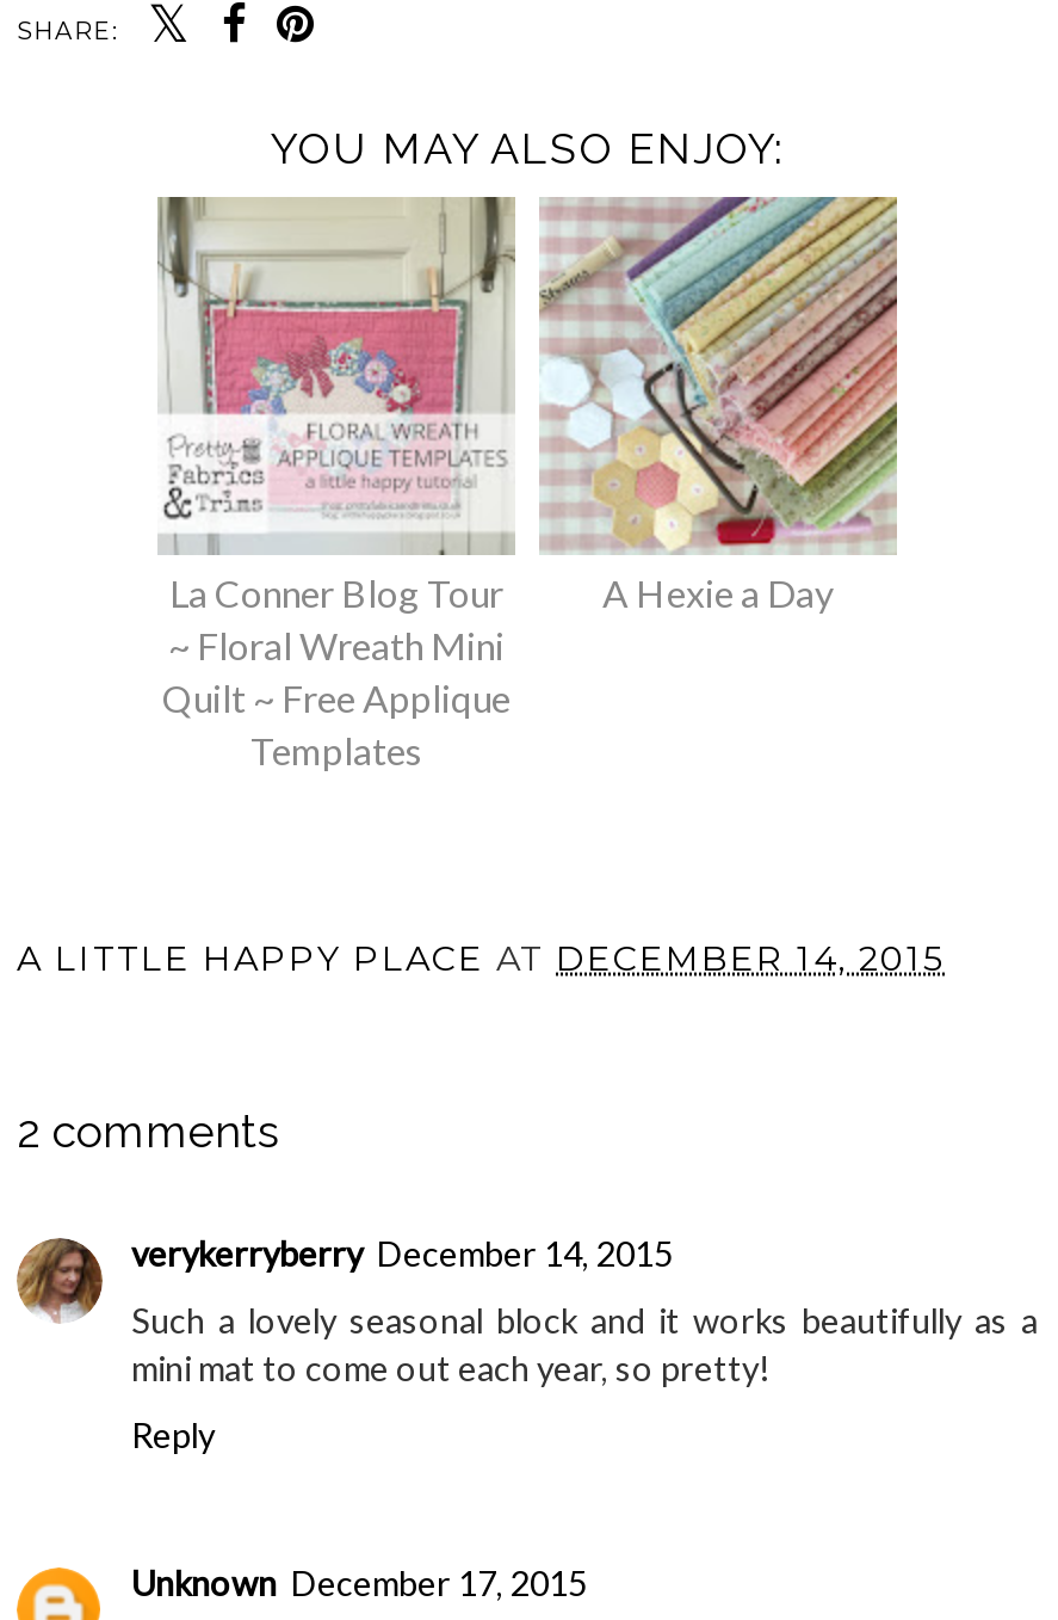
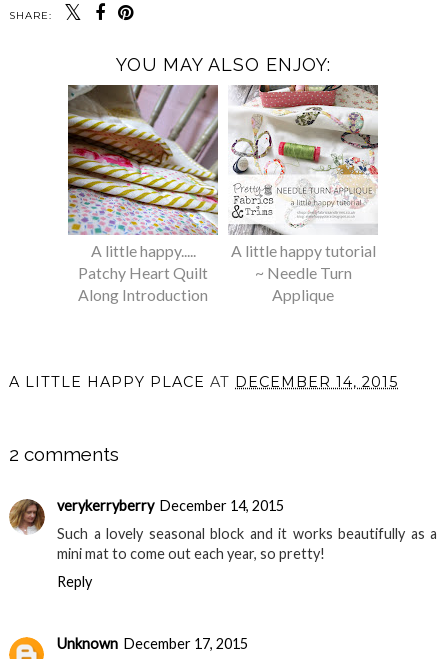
[155,195,515,772] [image] | La Conner Blog Tour | ~ Floral Wreath Mini | Quilt ~ Free Applique | Templates -> [67,85,219,304] [image] | A little happy..... | Patchy Heart Quilt | Along Introduction
[539,195,899,614] [image] | A Hexie a Day -> [229,84,379,304] [image] | A little happy tutorial | ~ Needle Turn | Applique

